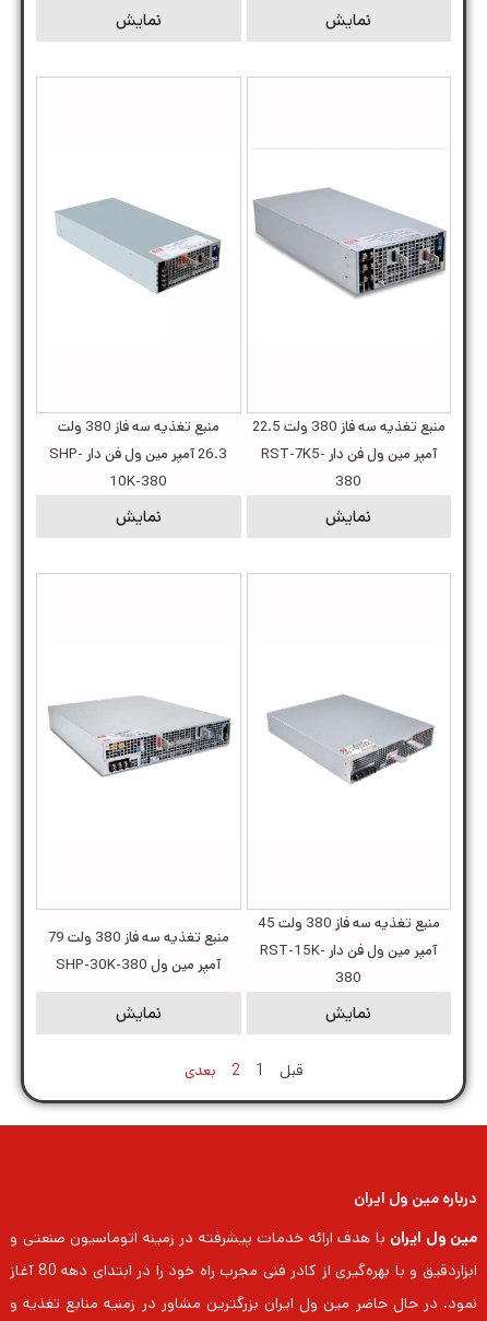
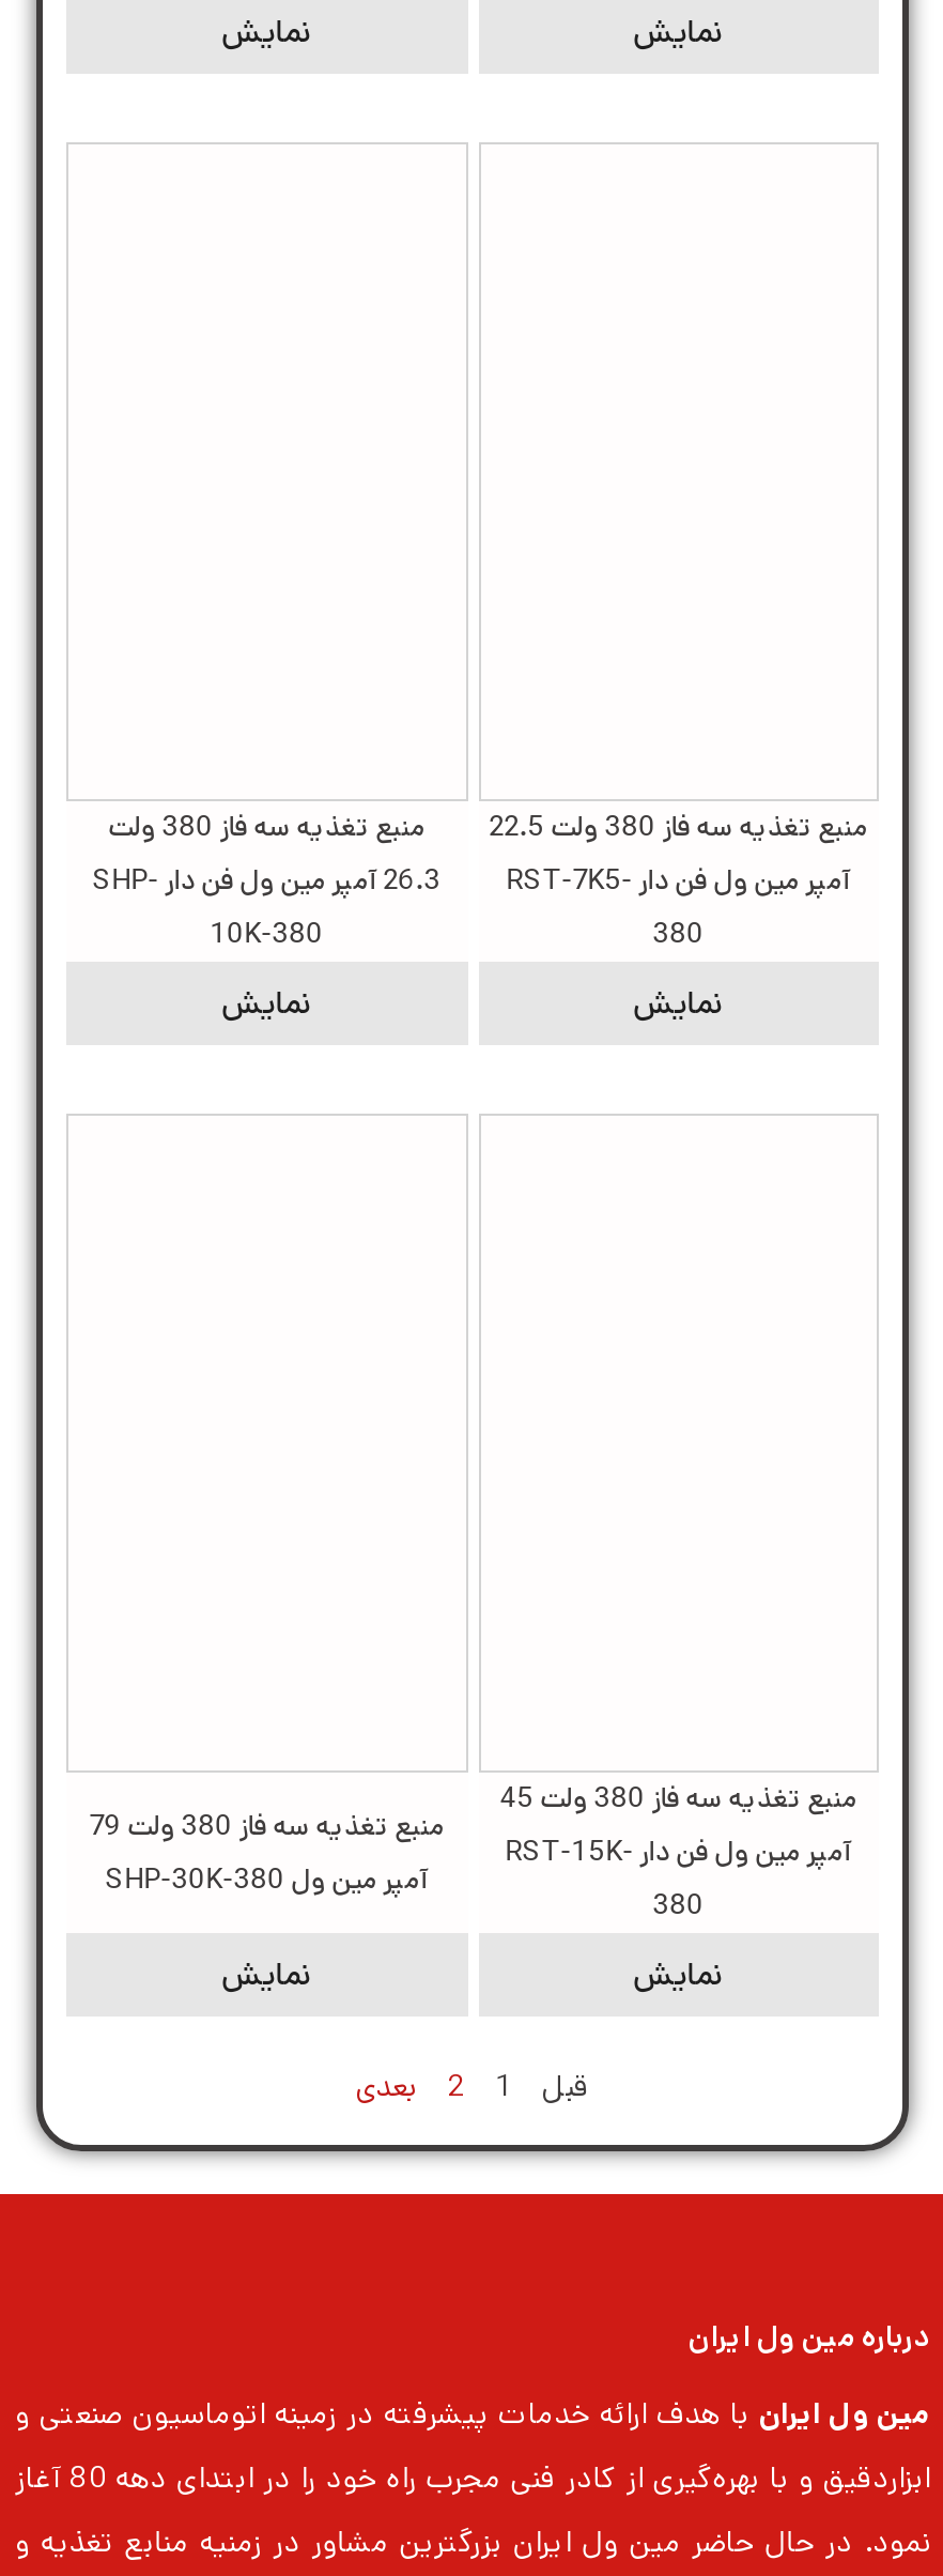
[252,187,447,299] [image] -> none
[55,197,222,294] [image] -> none
[47,695,231,778] [image] -> none
[266,693,435,784] [image] -> none

